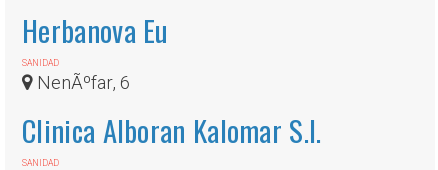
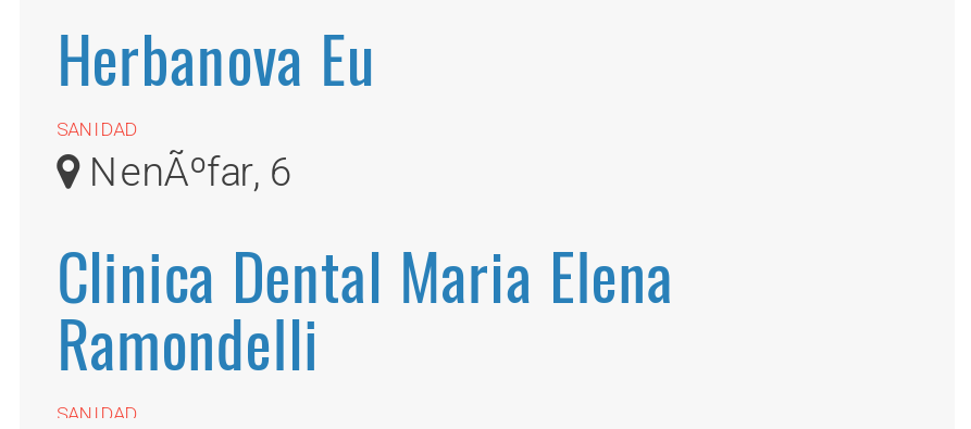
[22,109,322,151] Clinica Alboran Kalomar S.l. -> [57,229,674,388] Clinica Dental Maria Elena | Ramondelli

